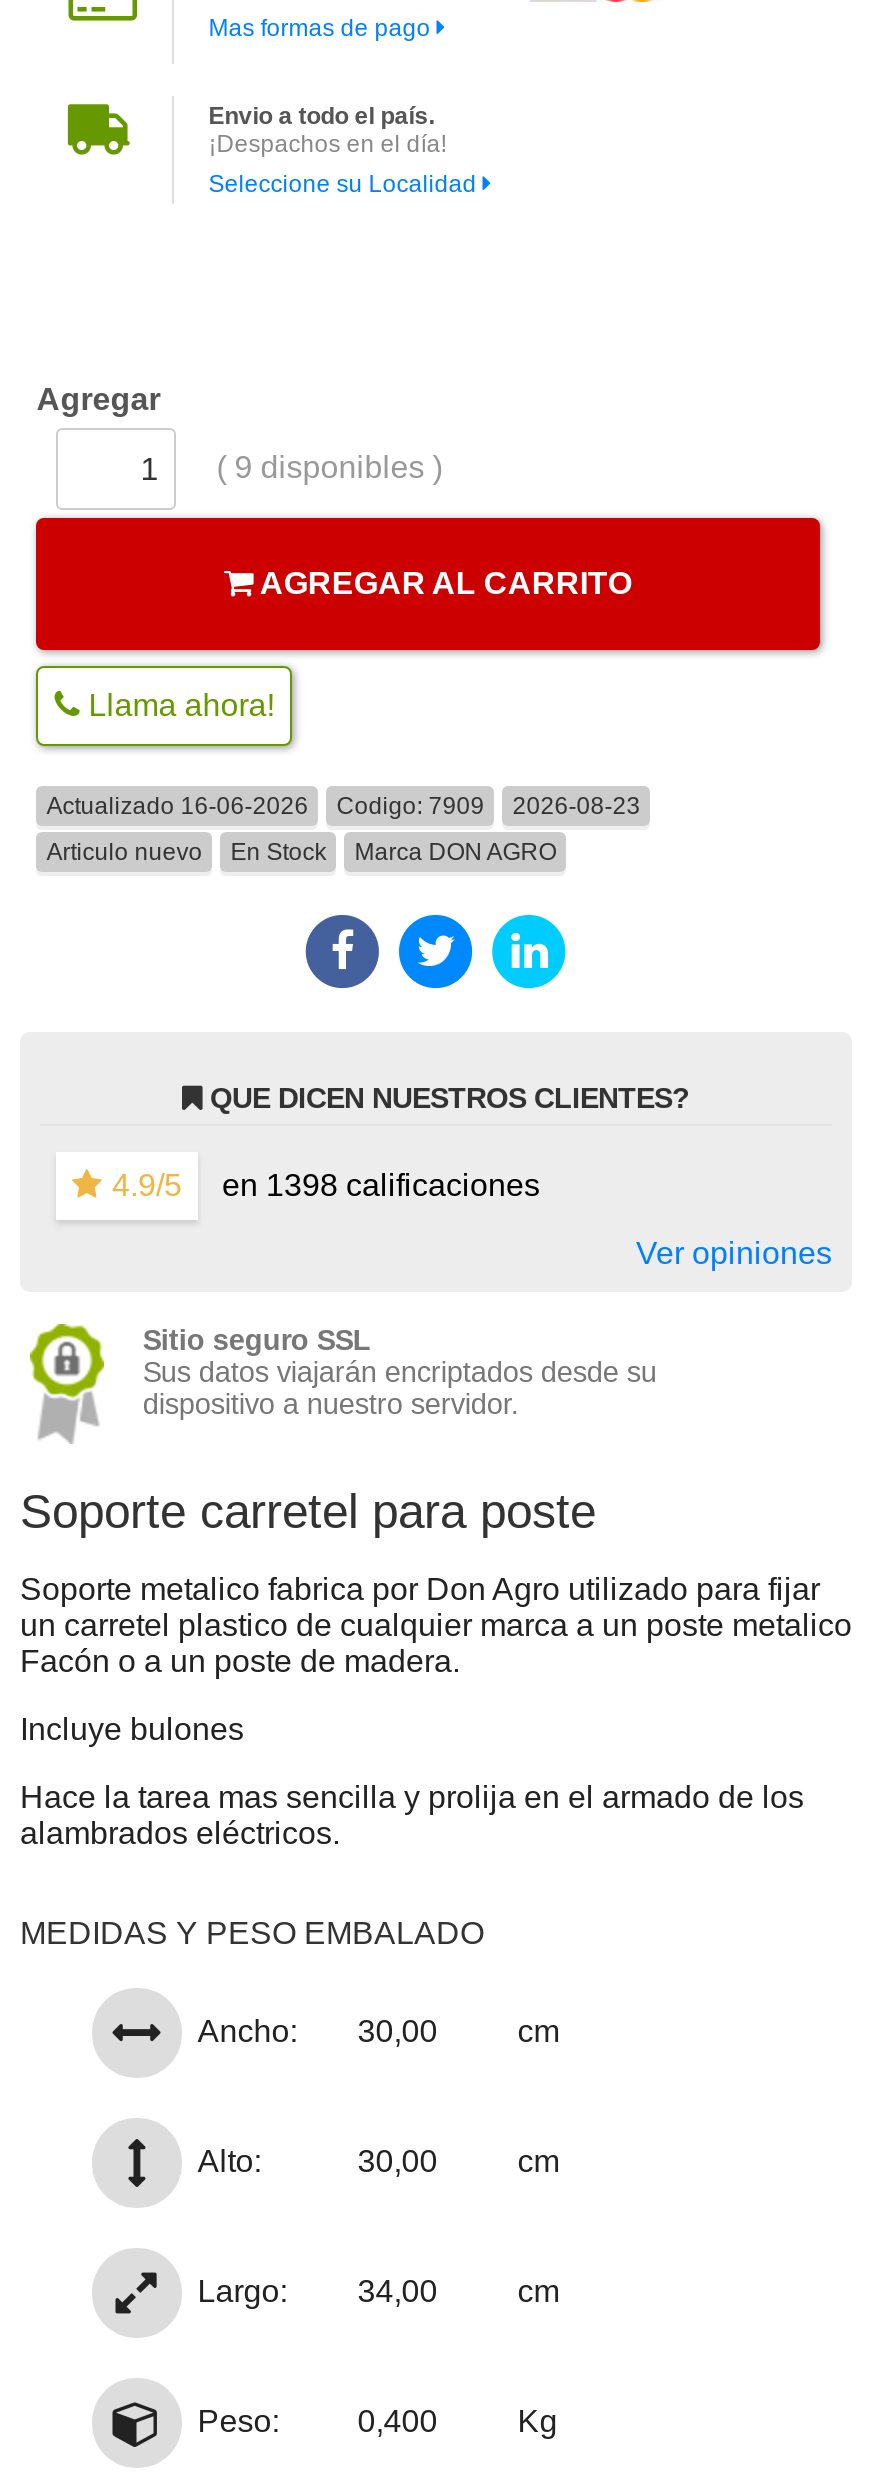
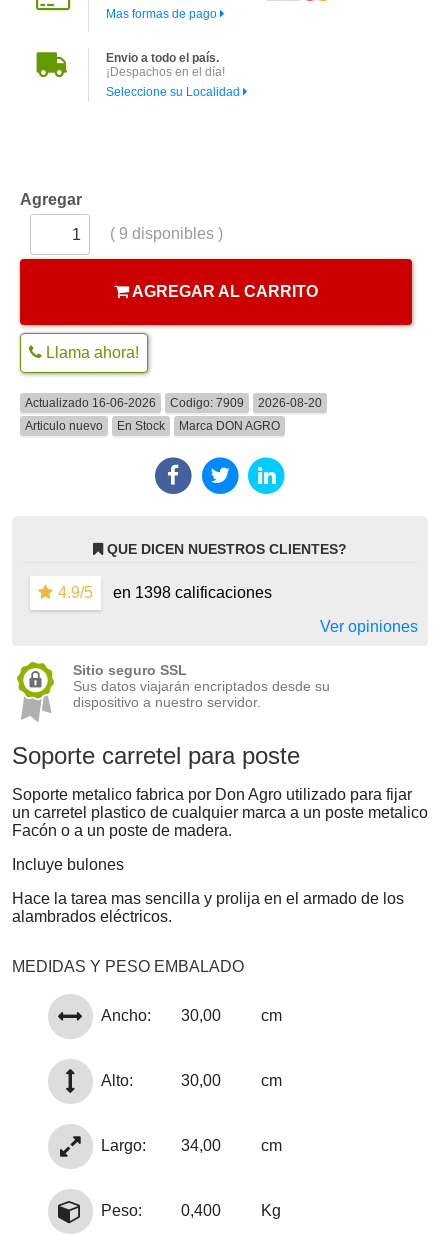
[46,792,640,820] Actualizado 16-06-2026 Codigo: 7909 2026-08-23 -> [25,396,322,410] Actualizado 16-06-2026 Codigo: 7909 2026-08-20

